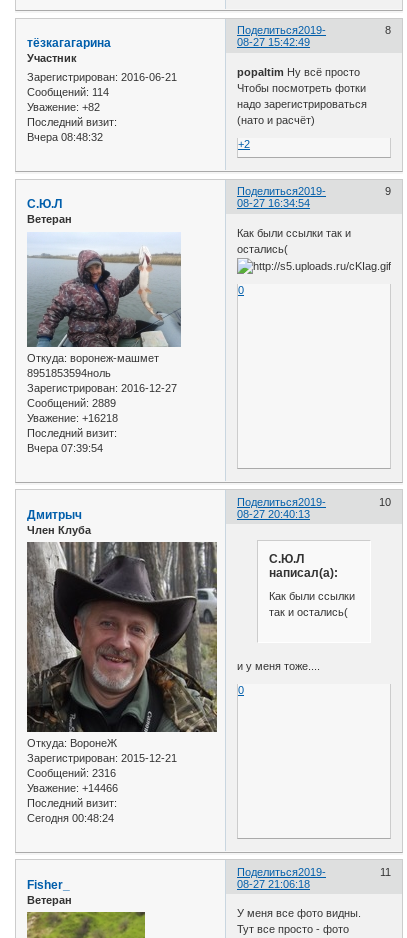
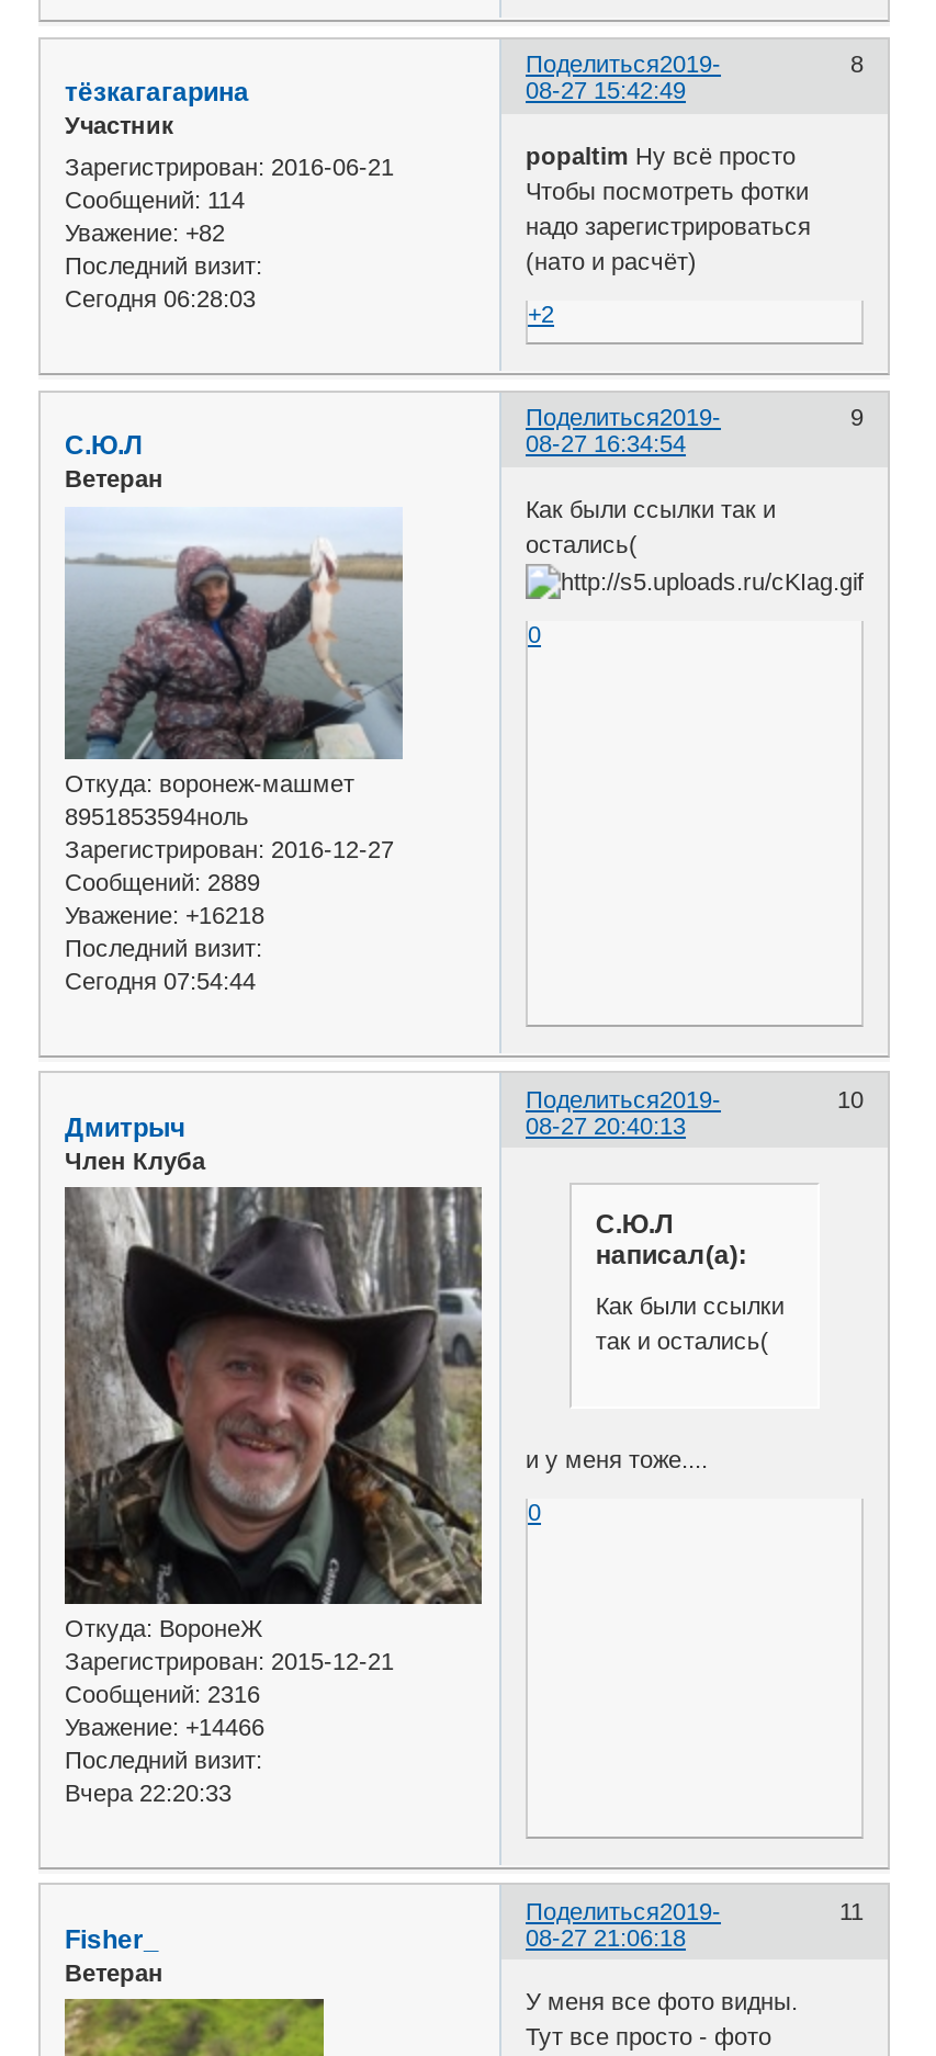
[27,131,103,143] Вчера 08:48:32 -> [65,286,256,313] Сегодня 06:28:03
[27,442,103,454] Вчера 07:39:54 -> [65,967,256,994] Сегодня 07:54:44
[27,812,114,824] Сегодня 00:48:24 -> [65,1780,232,1806] Вчера 22:20:33

